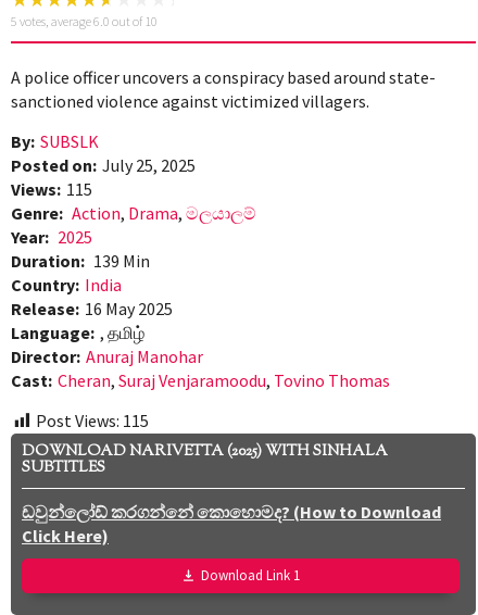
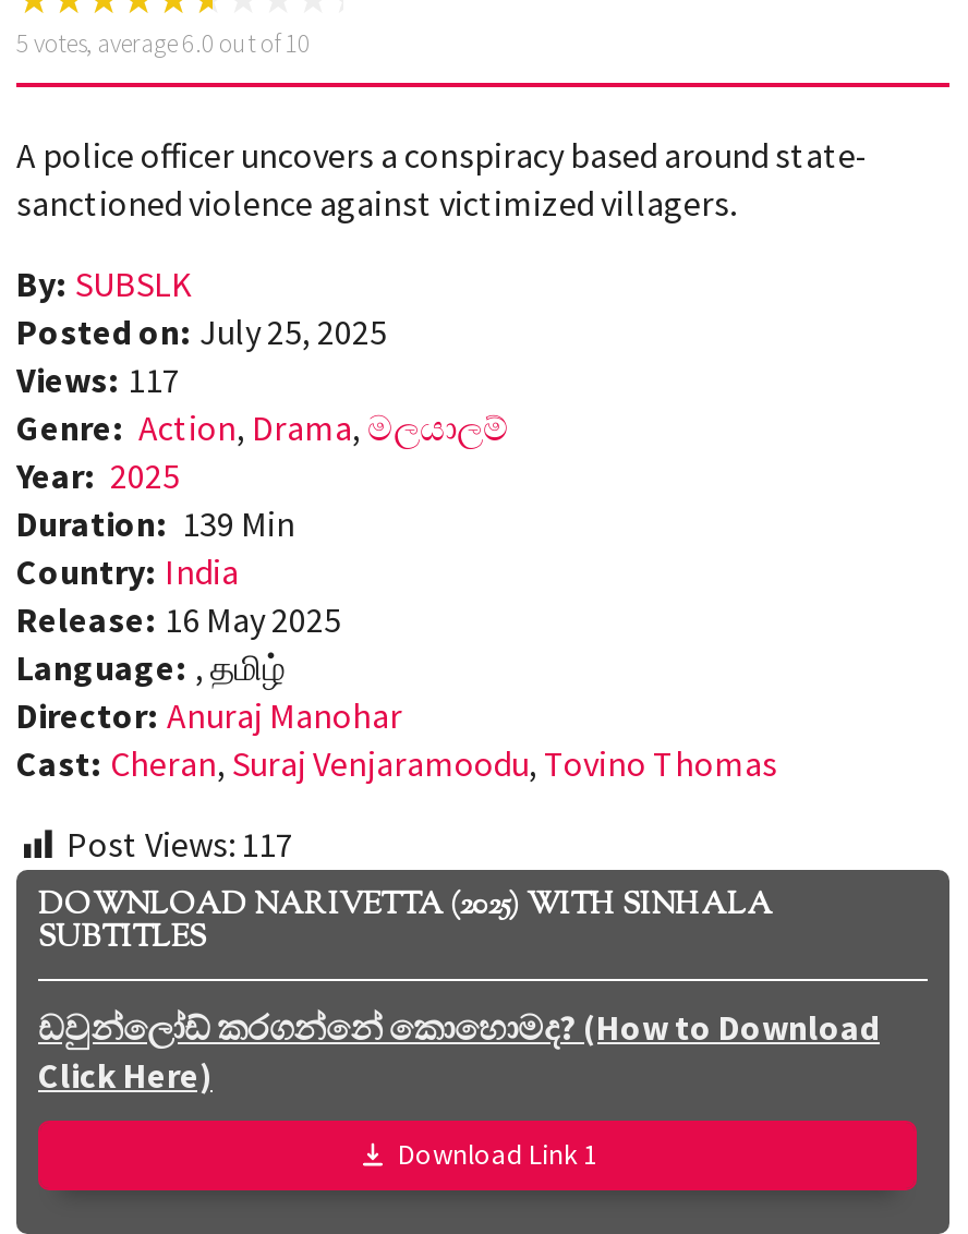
[11,179,92,200] Views: 115 -> [16,358,180,402] Views: 117
[36,410,149,432] Post Views: 115 -> [66,823,293,866] Post Views: 117

